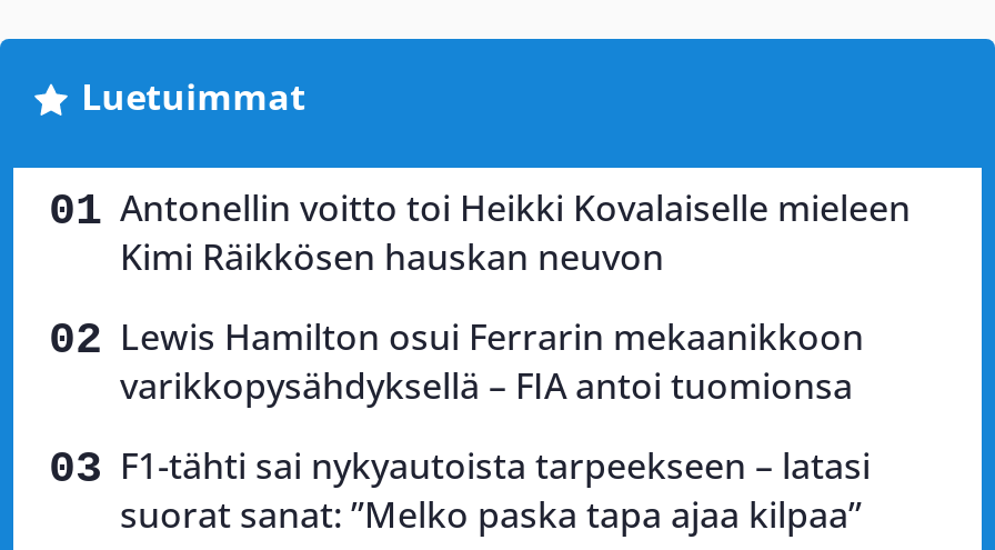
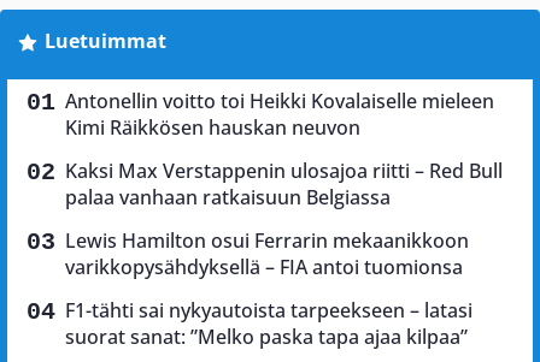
none -> [65,158,503,211] Kaksi Max Verstappenin ulosajoa riitti – Red Bull | palaa vanhaan ratkaisuun Belgiassa

